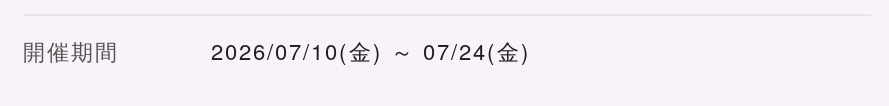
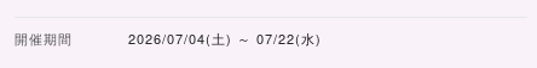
[211,35,531,67] 2026/07/10(金) ～ 07/24(金) -> [128,28,322,47] 2026/07/04(土) ～ 07/22(水)

